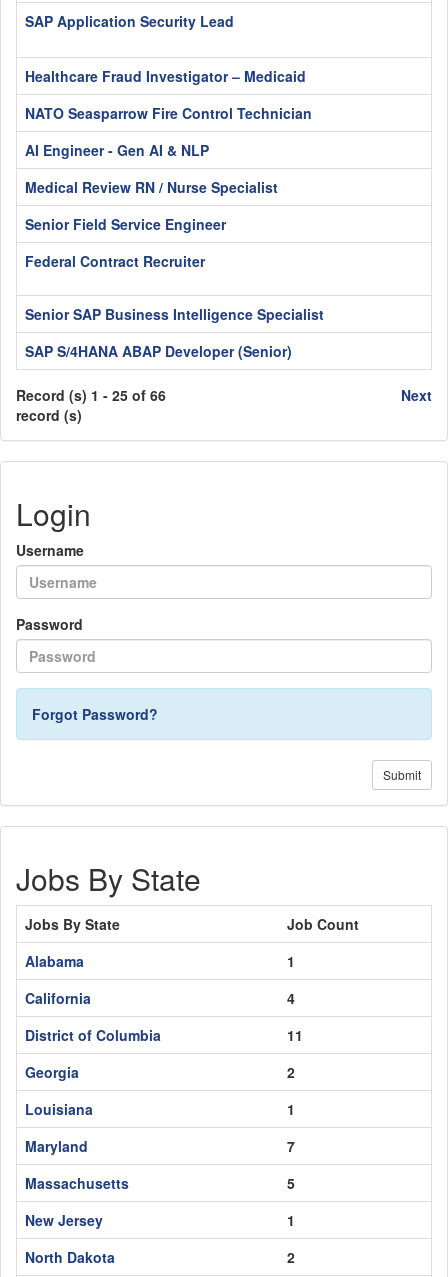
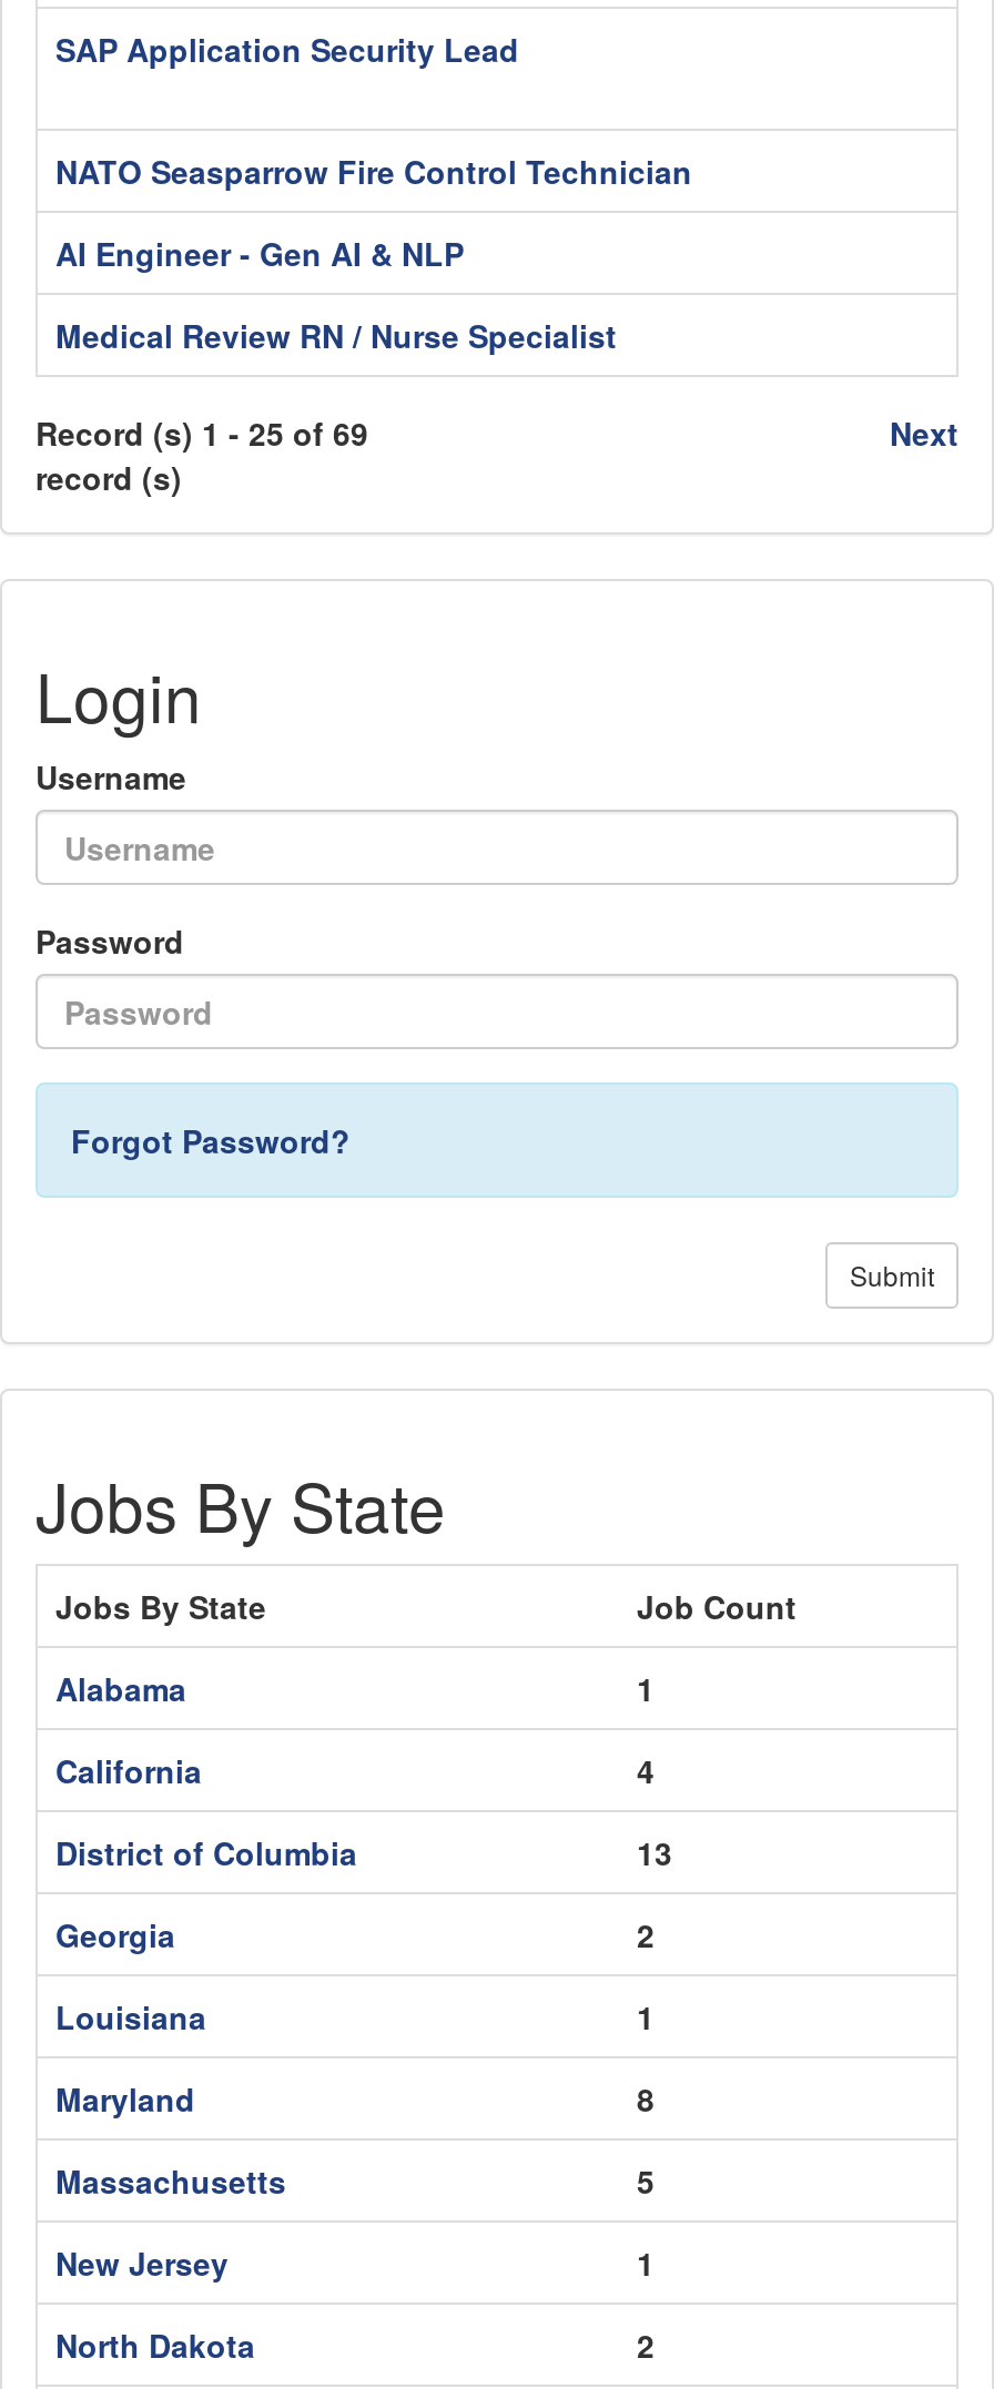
[25,66,306,86] Healthcare Fraud Investigator – Medicaid -> none
[16,214,324,405] Senior Field Service Engineer | Federal Contract Recruiter | Senior SAP Business Intelligence Specialist | SAP S/4HANA ABAP Developer (Senior) | Record (s) 1 - 25 of 66 -> [35,411,368,455] Record (s) 1 - 25 of 69
[287,1025,303,1045] 11 -> [637,1831,672,1875] 13
[287,1136,295,1156] 7 -> [637,2077,655,2121] 8

